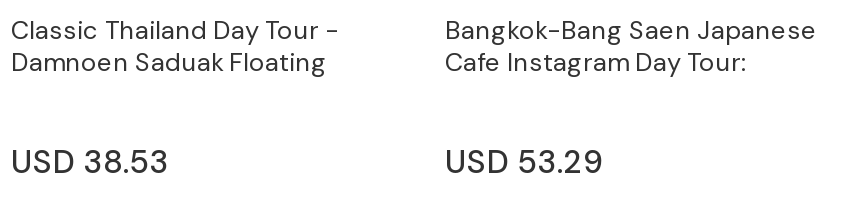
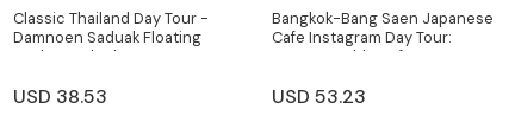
[445,142,603,184] USD 53.29 -> [272,84,366,109] USD 53.23

